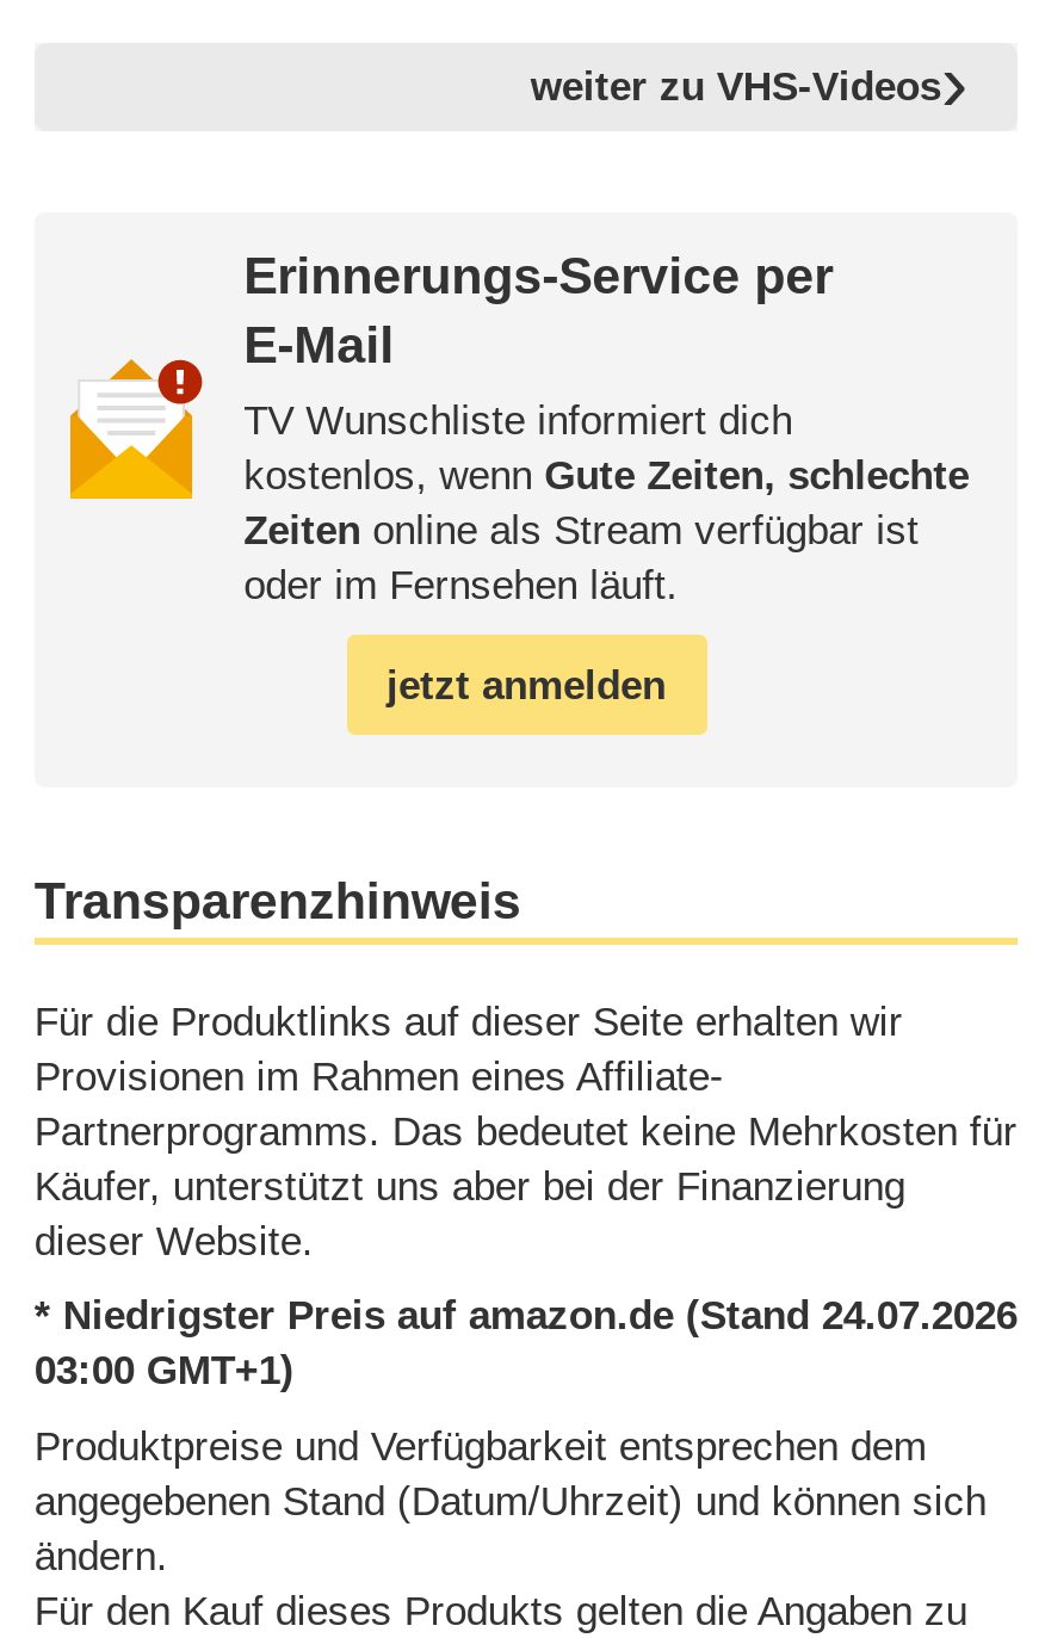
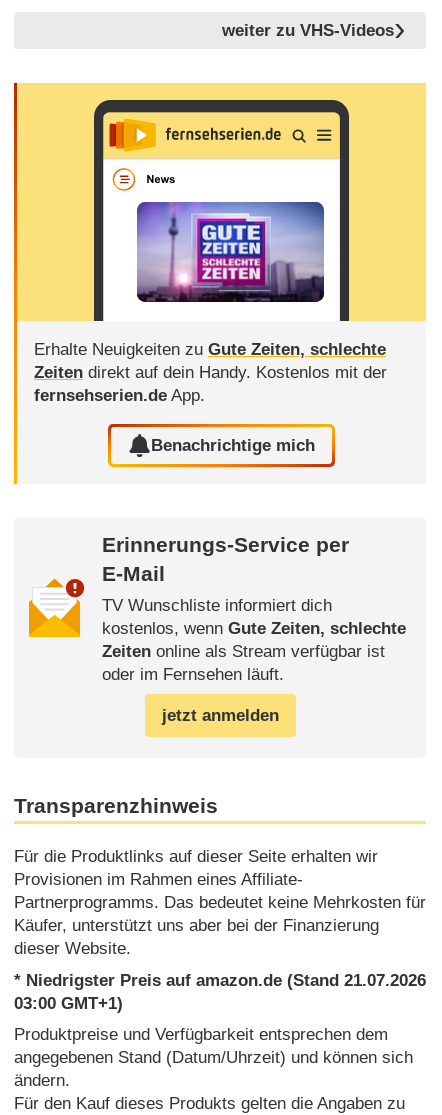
none -> [13,82,427,485] [image] | Erhalte Neuigkeiten zu Gute Zeiten, schlechte | Zeiten direkt auf dein Handy. Kostenlos mit der | fernsehserien.de App. | Benachrichtige mich
[34,1294,1017,1340] * Niedrigster Preis auf amazon.de (Stand 24.07.2026 -> [14,971,426,990] * Niedrigster Preis auf amazon.de (Stand 21.07.2026

